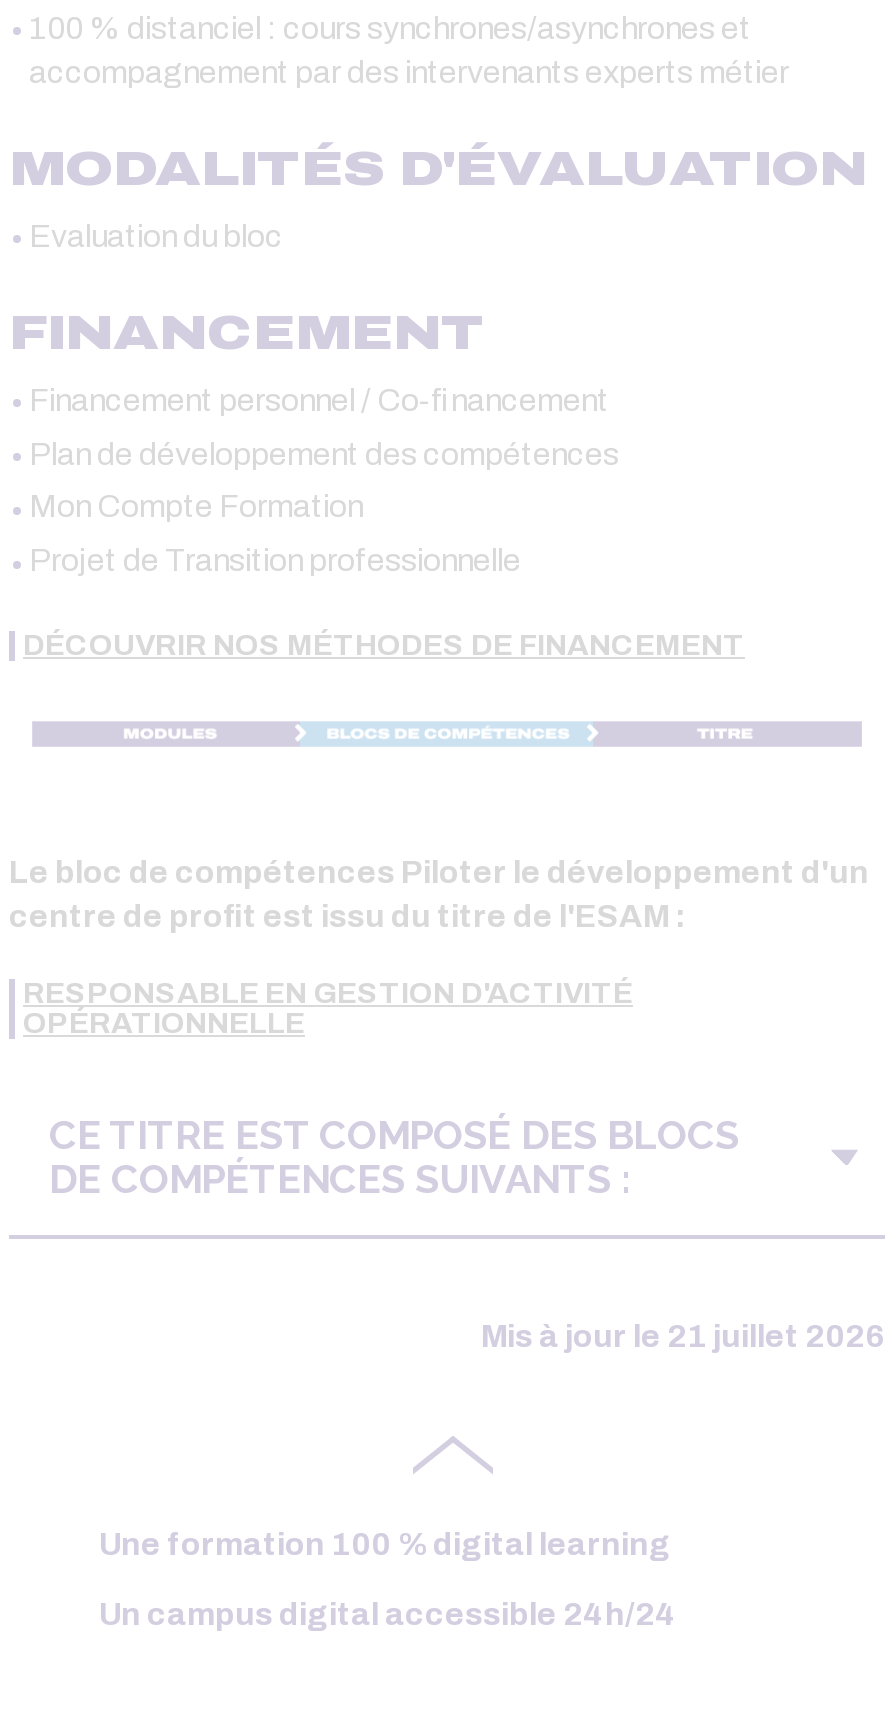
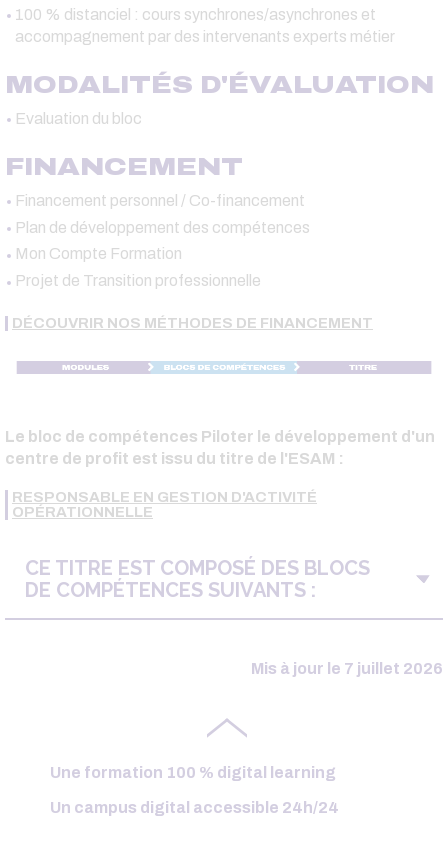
[481,1319,885,1353] Mis à jour le 21 juillet 2026 -> [251,660,443,677] Mis à jour le 7 juillet 2026

